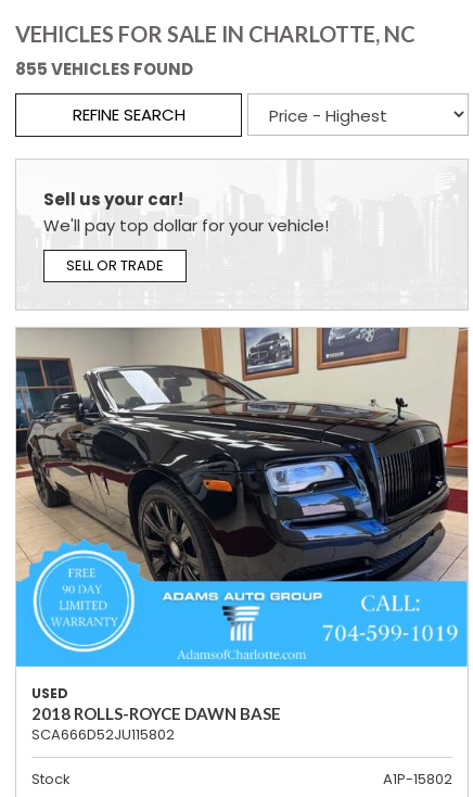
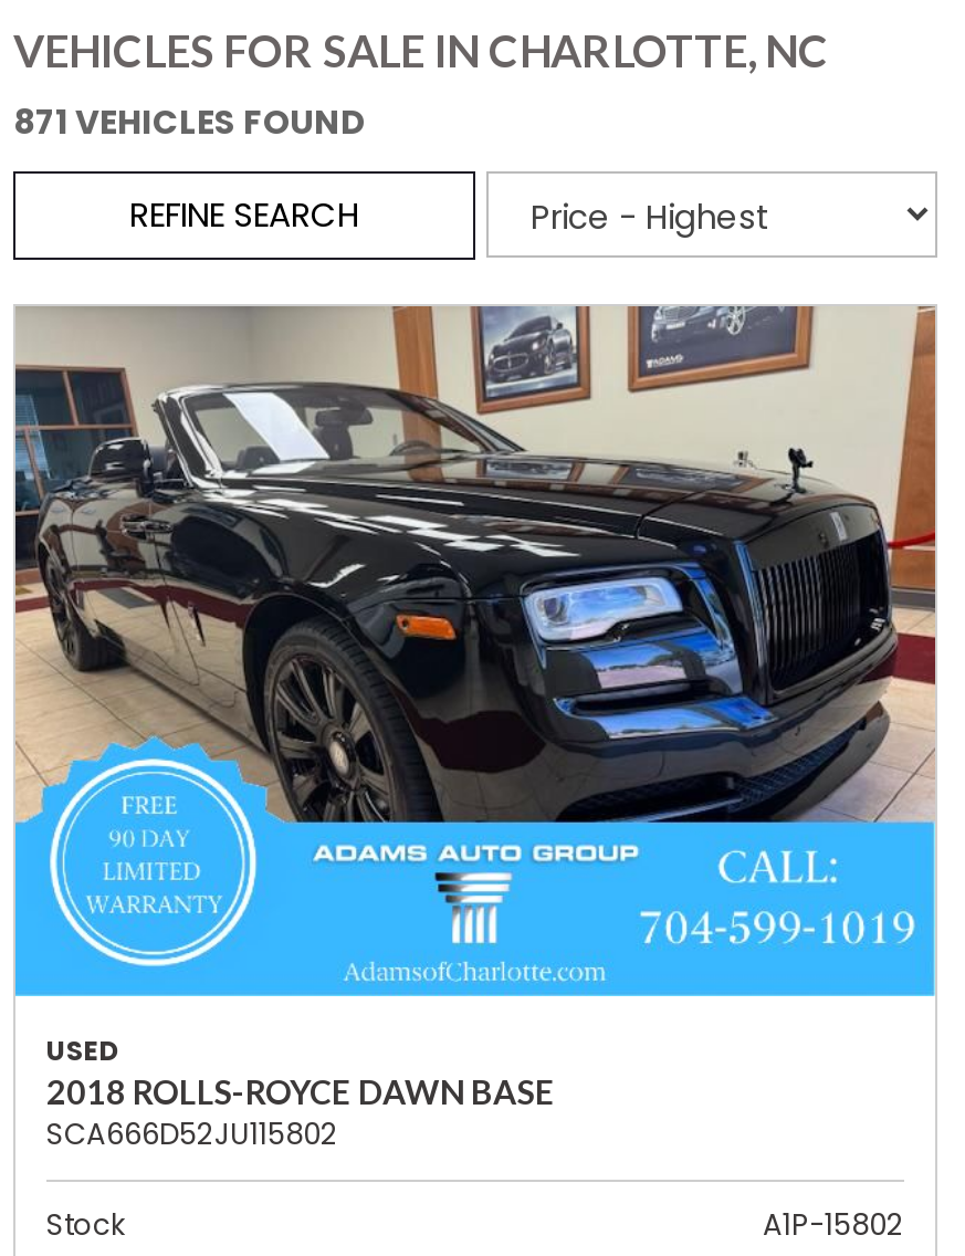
[15,58,193,80] 855 VEHICLES FOUND -> [13,98,365,145] 871 VEHICLES FOUND
[43,188,329,276] Sell us your car! | We'll pay top dollar for your vehicle! | SELL OR TRADE -> none

